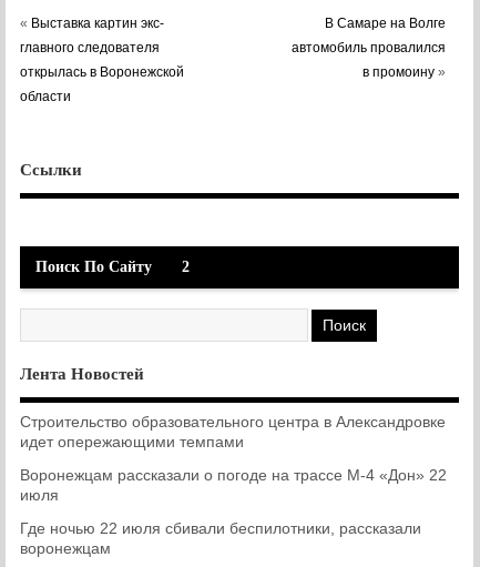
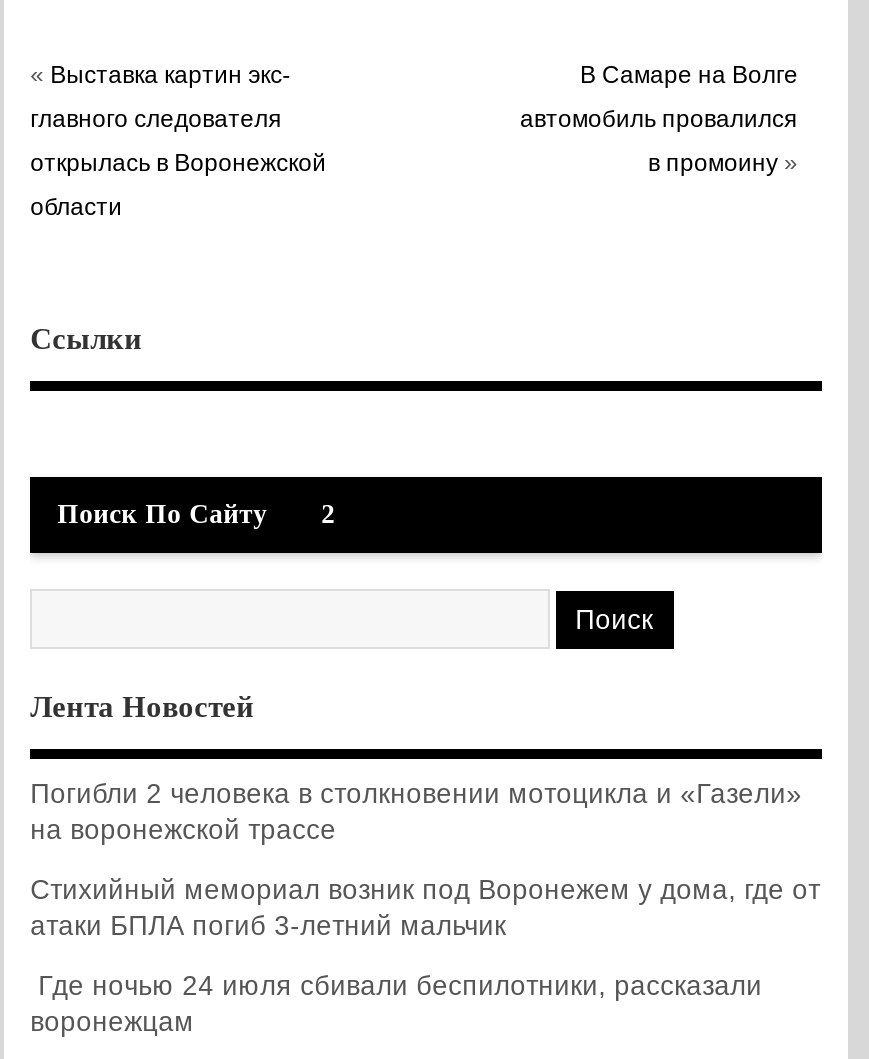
[20,414,446,450] Строительство образовательного центра в Александровке | идет опережающими темпами -> [30,779,802,845] Погибли 2 человека в столкновении мотоцикла и «Газели» | на воронежской трассе
[20,467,447,504] Воронежцам рассказали о погоде на трассе М-4 «Дон» 22 | июля -> [30,875,820,941] Стихийный мемориал возник под Воронежем у дома, где от | атаки БПЛА погиб 3-летний мальчик
[20,521,421,537] Где ночью 22 июля сбивали беспилотники, рассказали -> [30,971,762,1001] Где ночью 24 июля сбивали беспилотники, рассказали

